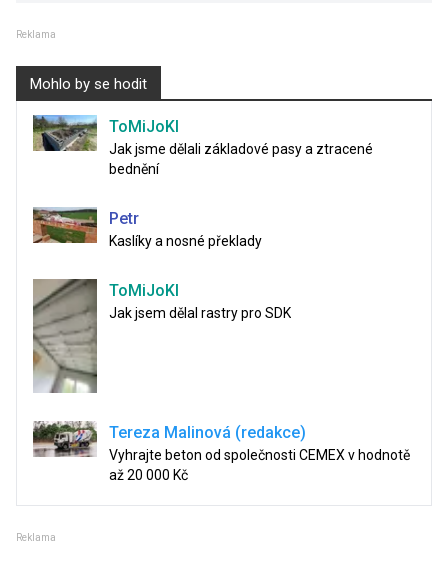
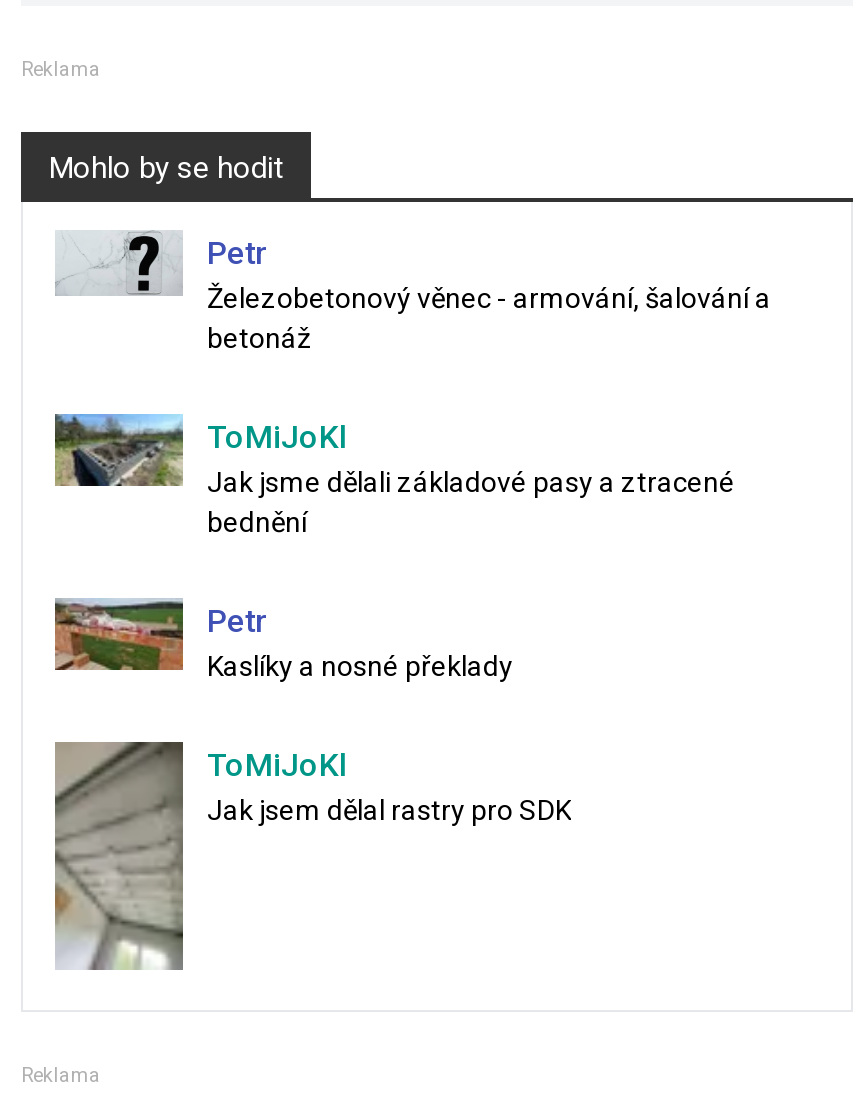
none -> [55,230,771,354] [image] | Petr | Železobetonový věnec - armování, šalování a | betonáž
moved [32,114,373,321] -> [53,412,735,826]: [image] | ToMiJoKl | Jak jsme dělali základové pasy a ztracené | bednění | Petr | Kaslíky a nosné překlady | ToMiJoKl | Jak jsem dělal rastry pro SDK
moved [32,278,99,395] -> [53,740,187,974]: [image]
[33,420,410,482] [image] | Tereza Malinová (redakce) | Vyhrajte beton od společnosti CEMEX v hodnotě | až 20 000 Kč -> none

